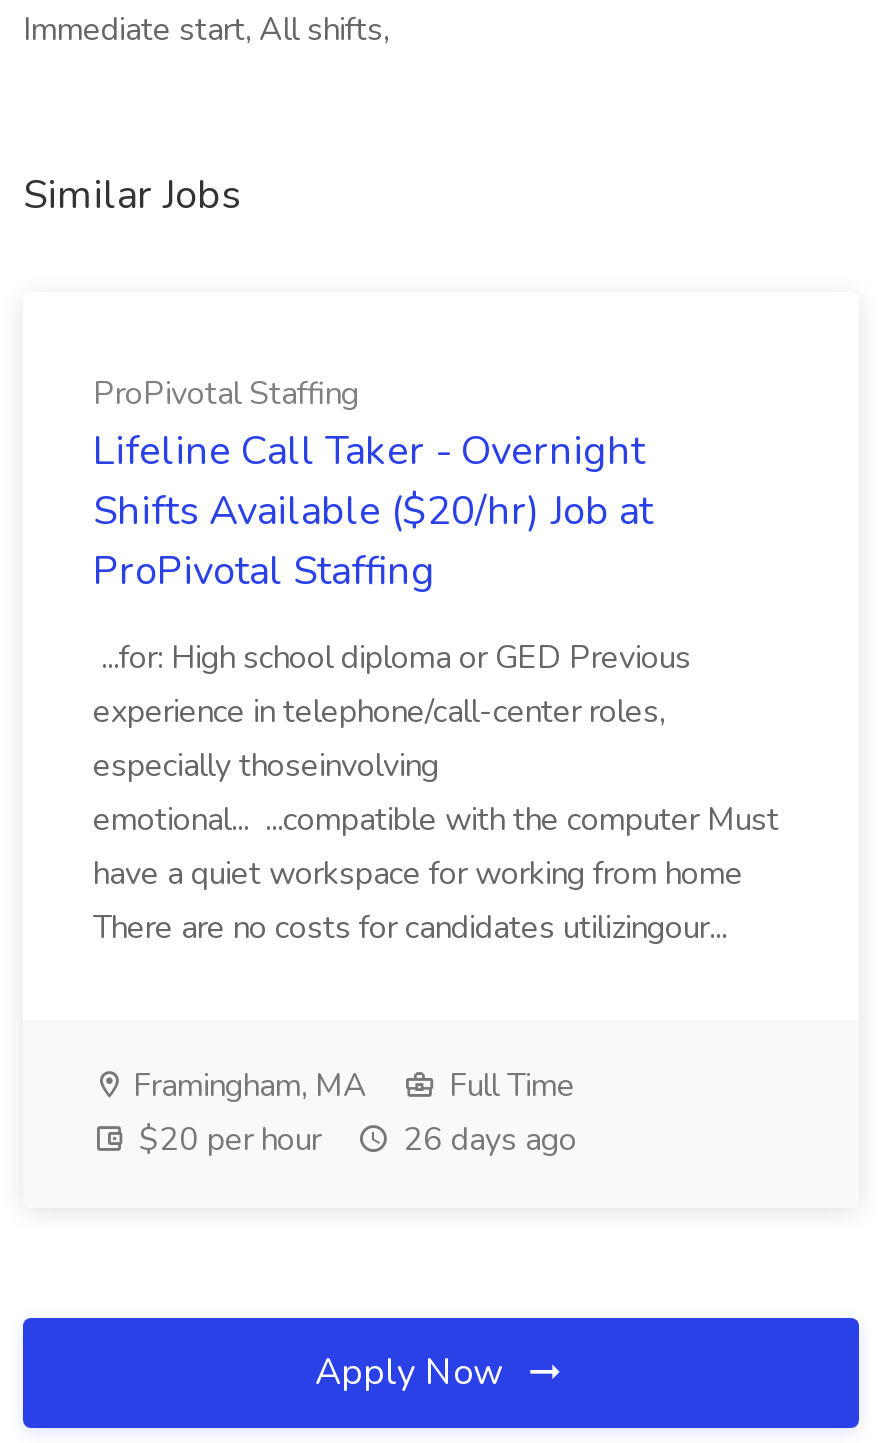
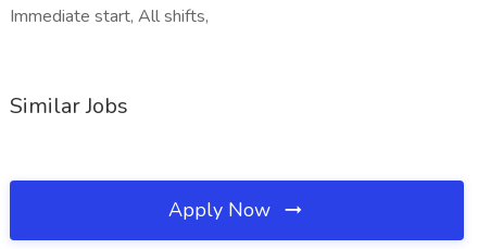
[93,372,779,950] ProPivotal Staffing | Lifeline Call Taker - Overnight | Shifts Available ($20/hr) Job at | ProPivotal Staffing | ...for: High school diploma or GED Previous | experience in telephone/call-center roles, | especially thoseinvolving | emotional... ...compatible with the computer Must | have a quiet workspace for working from home | There are no costs for candidates utilizingour... -> none
[125,1064,577,1162] Framingham, MA | Full Time | $20 per hour | 26 days ago -> none

